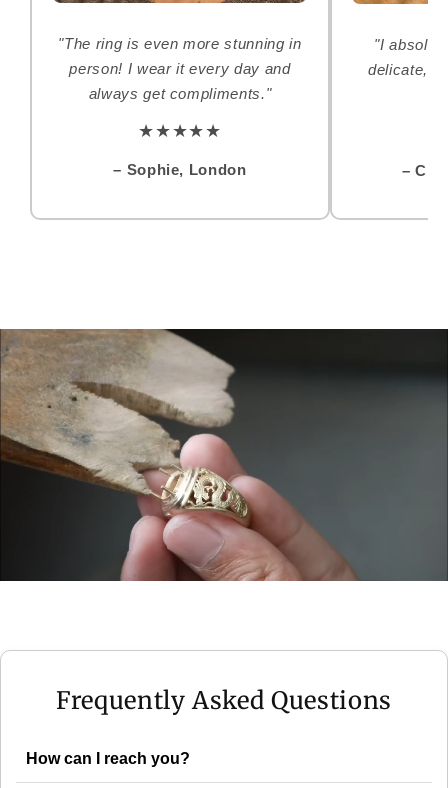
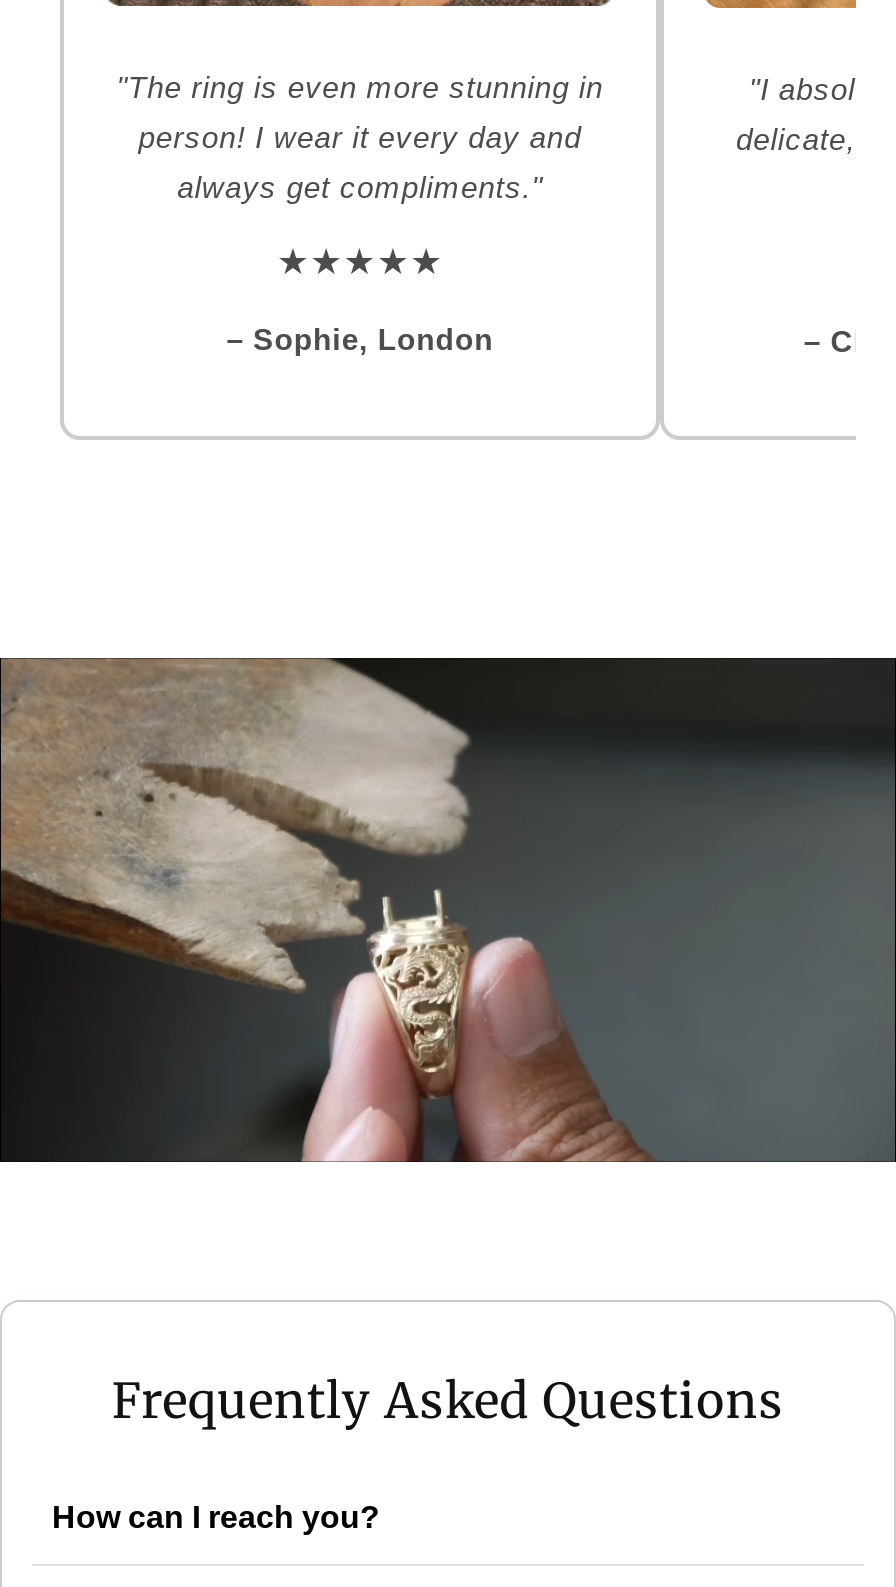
[120,433,356,582] [image] -> [242,868,708,1164] [image]

